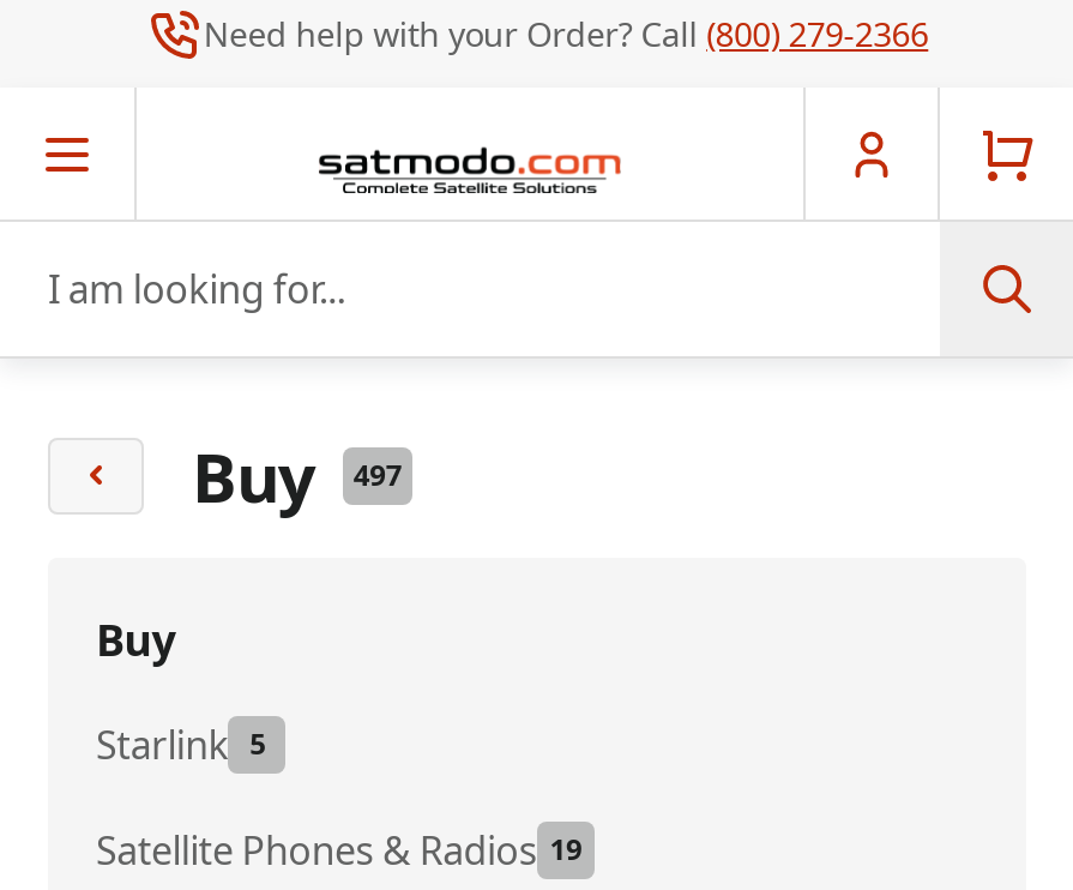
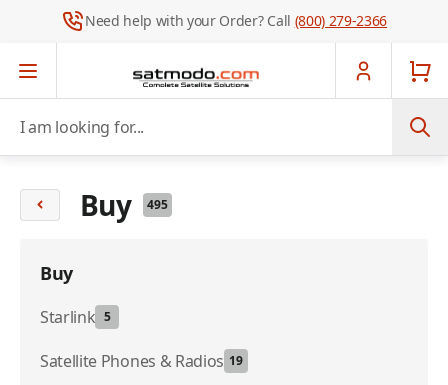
[192,431,402,522] Buy 497 -> [80,186,168,224] Buy 495

